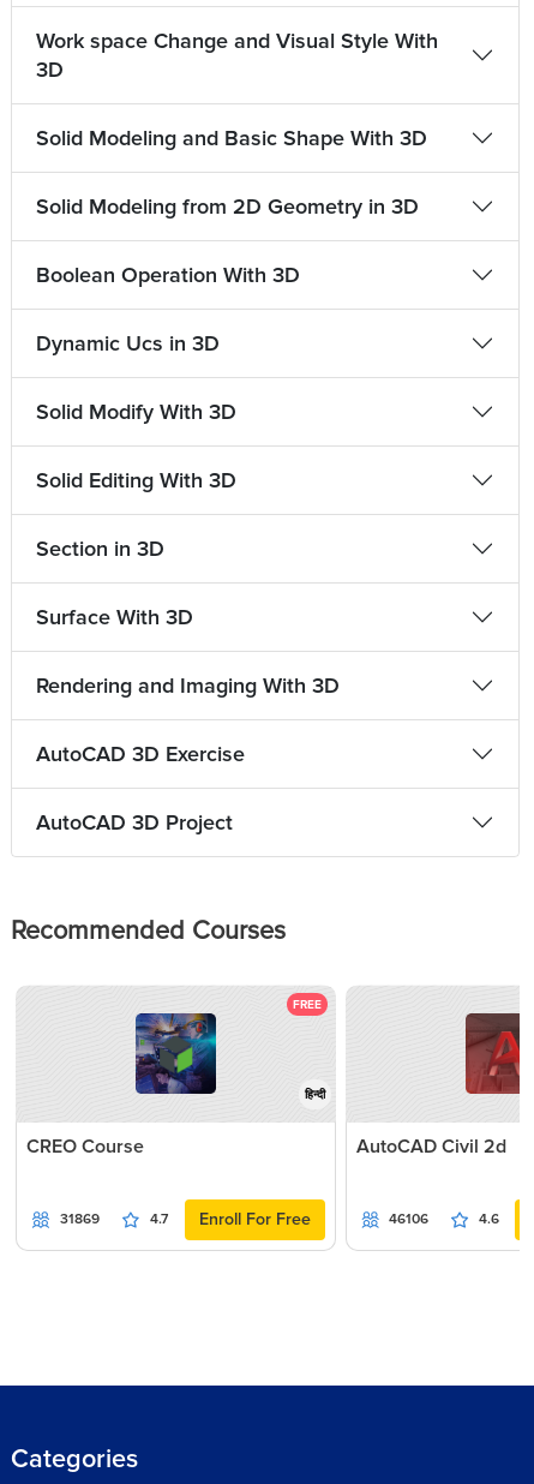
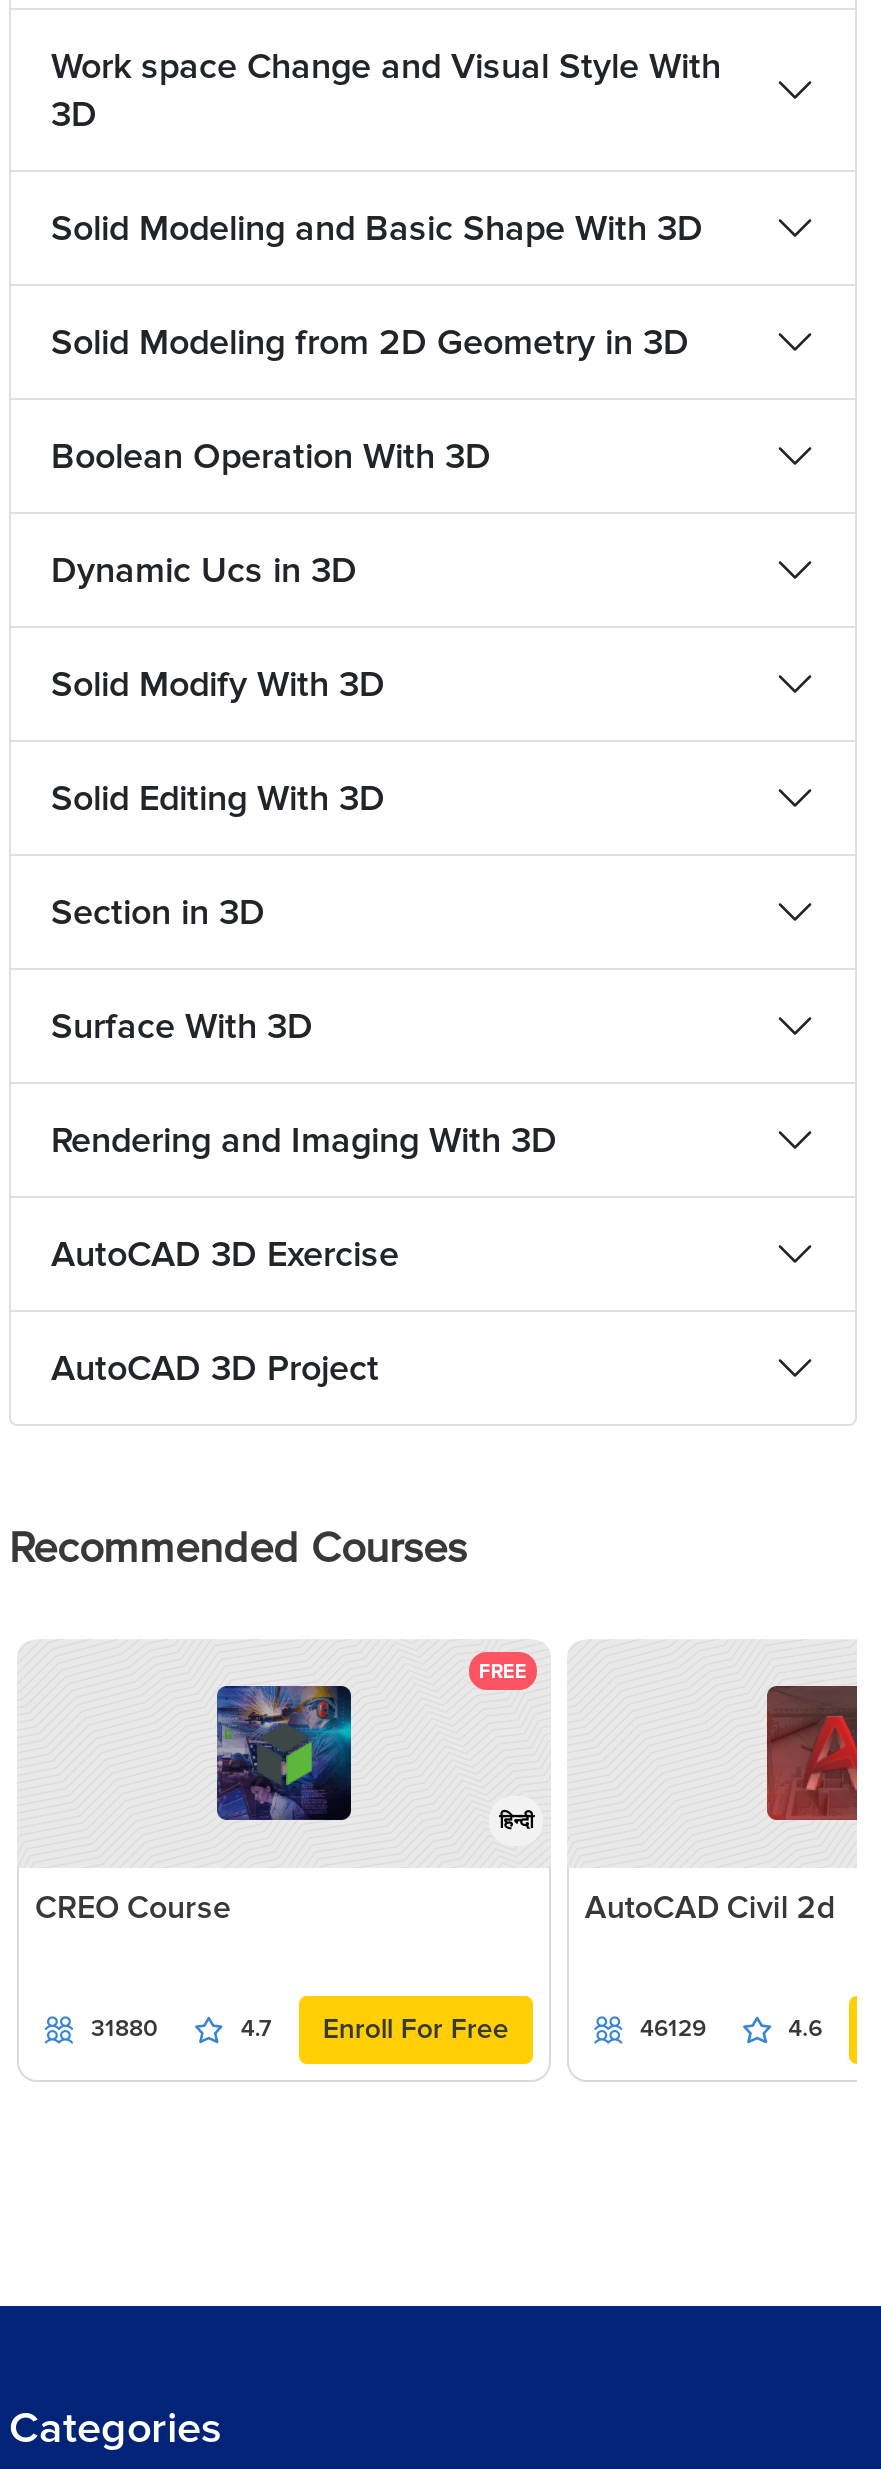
[60,1210,100,1228] 31869 -> [91,2013,157,2043] 31880
[389,1210,429,1228] 46106 -> [640,2013,706,2043] 46129

